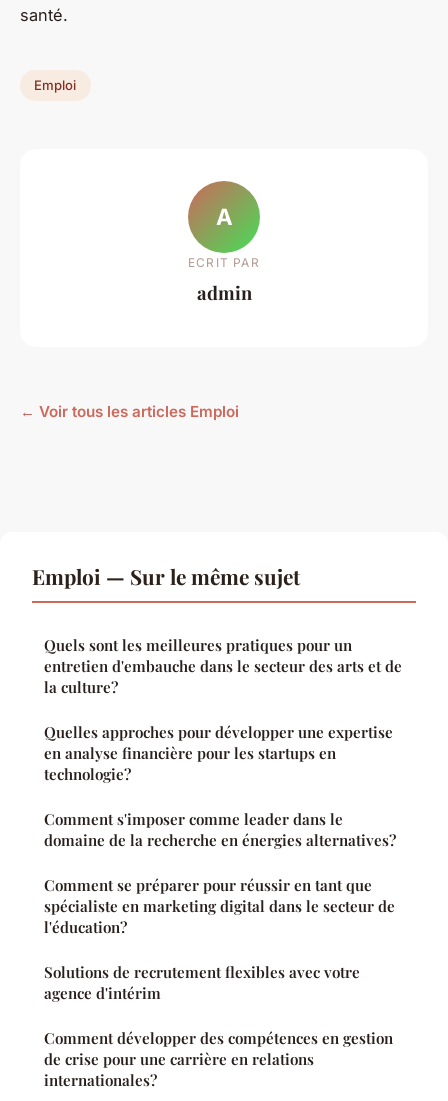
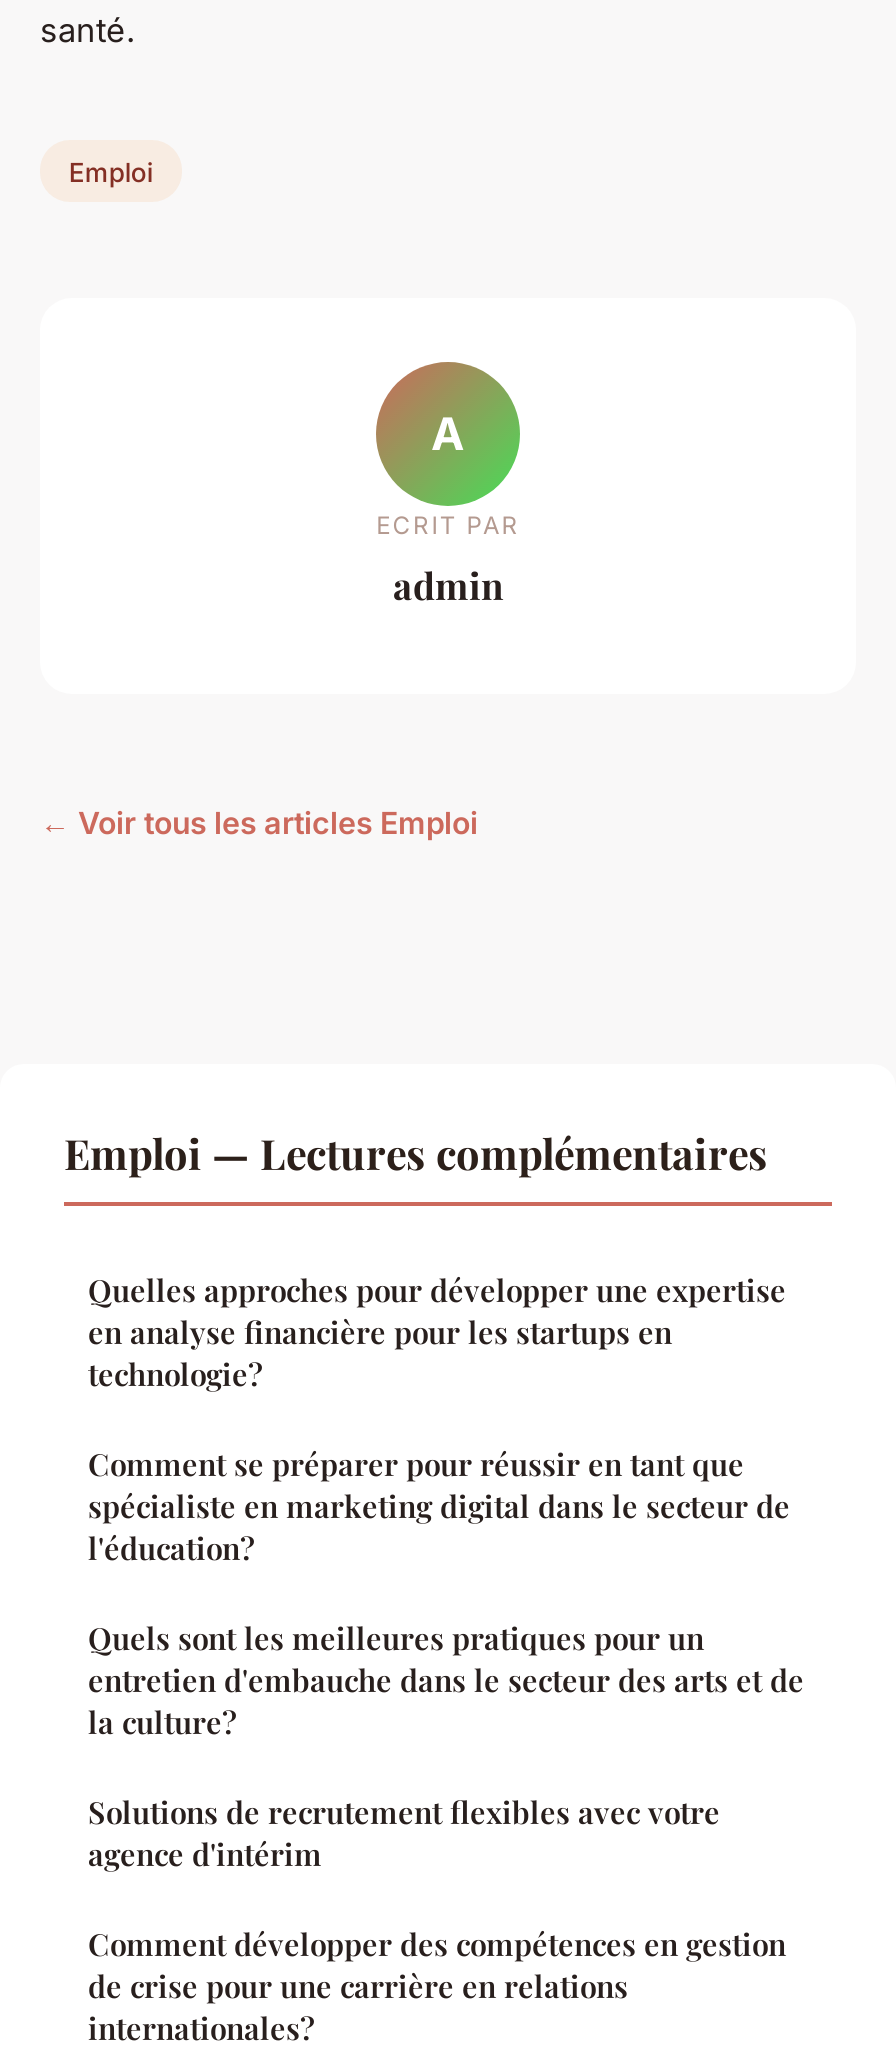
[32,562,300,590] Emploi — Sur le même sujet -> [64,1123,768,1179] Emploi — Lectures complémentaires
moved [44,635,402,697] -> [88,1617,804,1741]: Quels sont les meilleures pratiques pour un | entretien d'embauche dans le secteur des arts et de | la culture?
moved [44,722,393,784] -> [88,1269,786,1393]: Quelles approches pour développer une expertise | en analyse financière pour les startups en | technologie?
[44,809,396,850] Comment s'imposer comme leader dans le | domaine de la recherche en énergies alternatives? -> none
moved [44,875,395,937] -> [88,1443,790,1567]: Comment se préparer pour réussir en tant que | spécialiste en marketing digital dans le secteur de | l'éducation?

